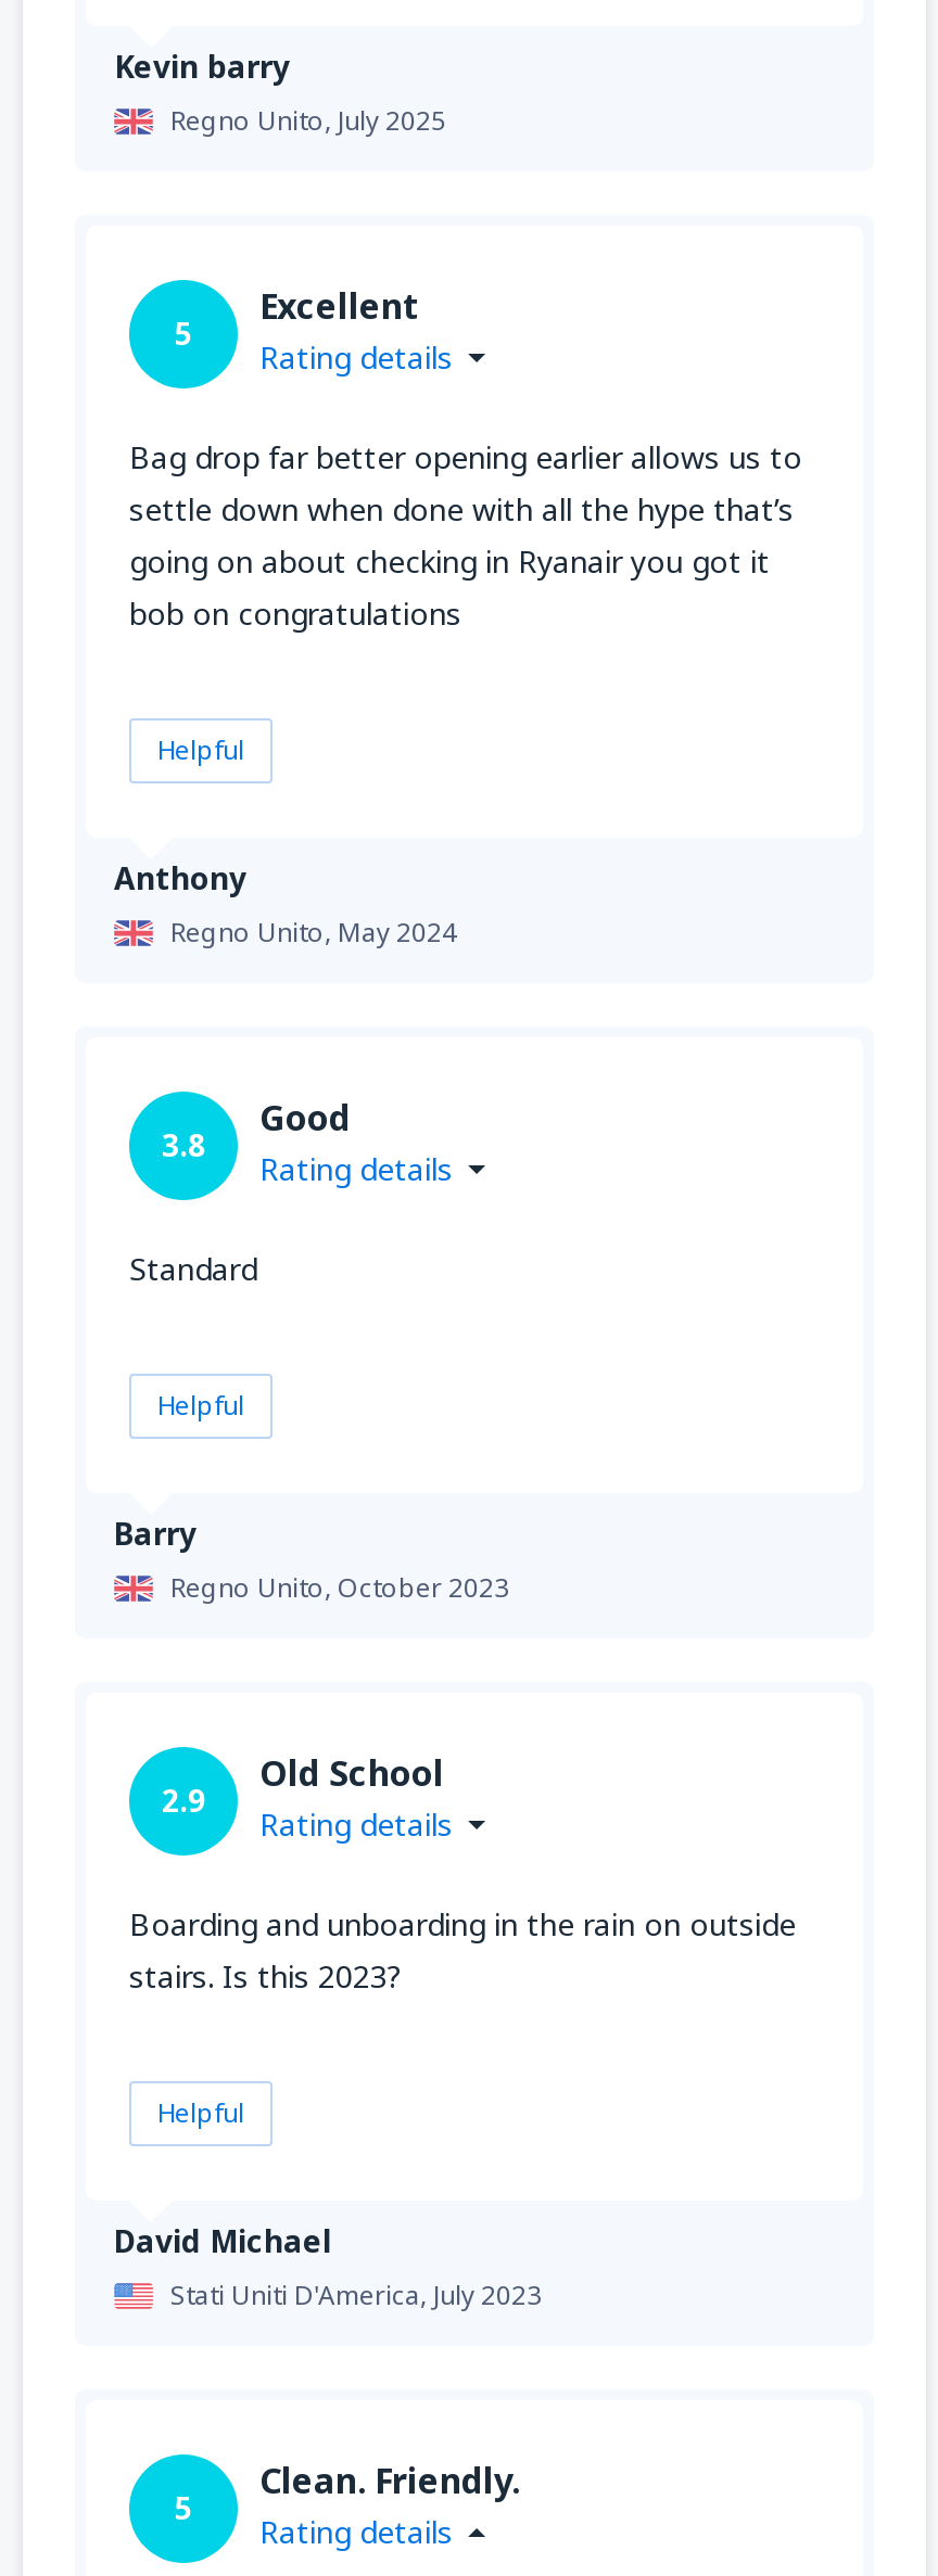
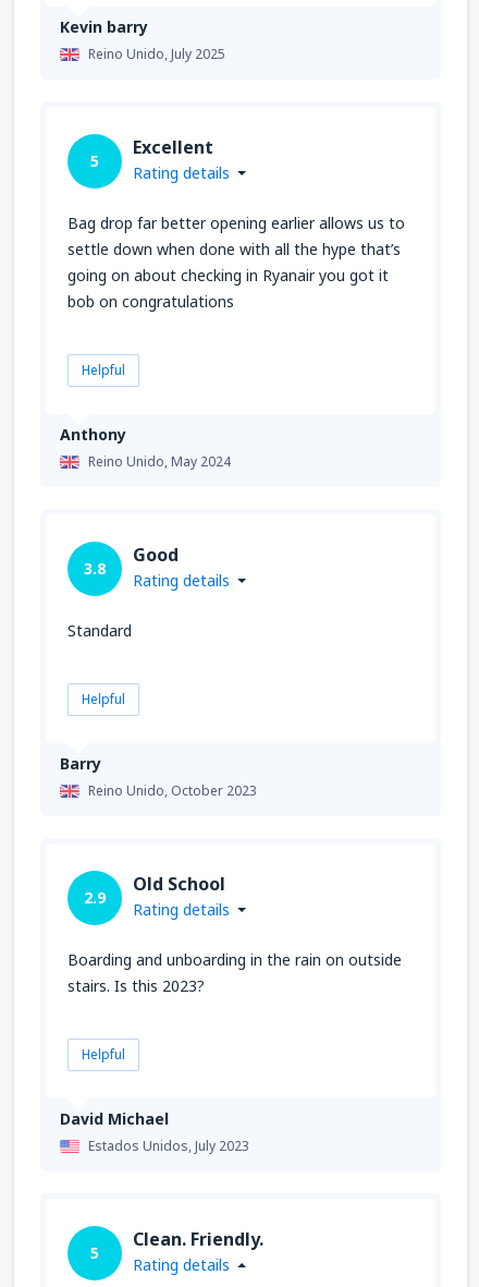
[170,101,446,138] Regno Unito, July 2025 -> [88,44,225,63] Reino Unido, July 2025
[170,913,457,949] Regno Unito, May 2024 -> [88,452,231,470] Reino Unido, May 2024
[170,1568,509,1605] Regno Unito, October 2023 -> [88,781,257,799] Reino Unido, October 2023
[170,2275,542,2312] Stati Uniti D'America, July 2023 -> [88,1136,249,1155] Estados Unidos, July 2023

